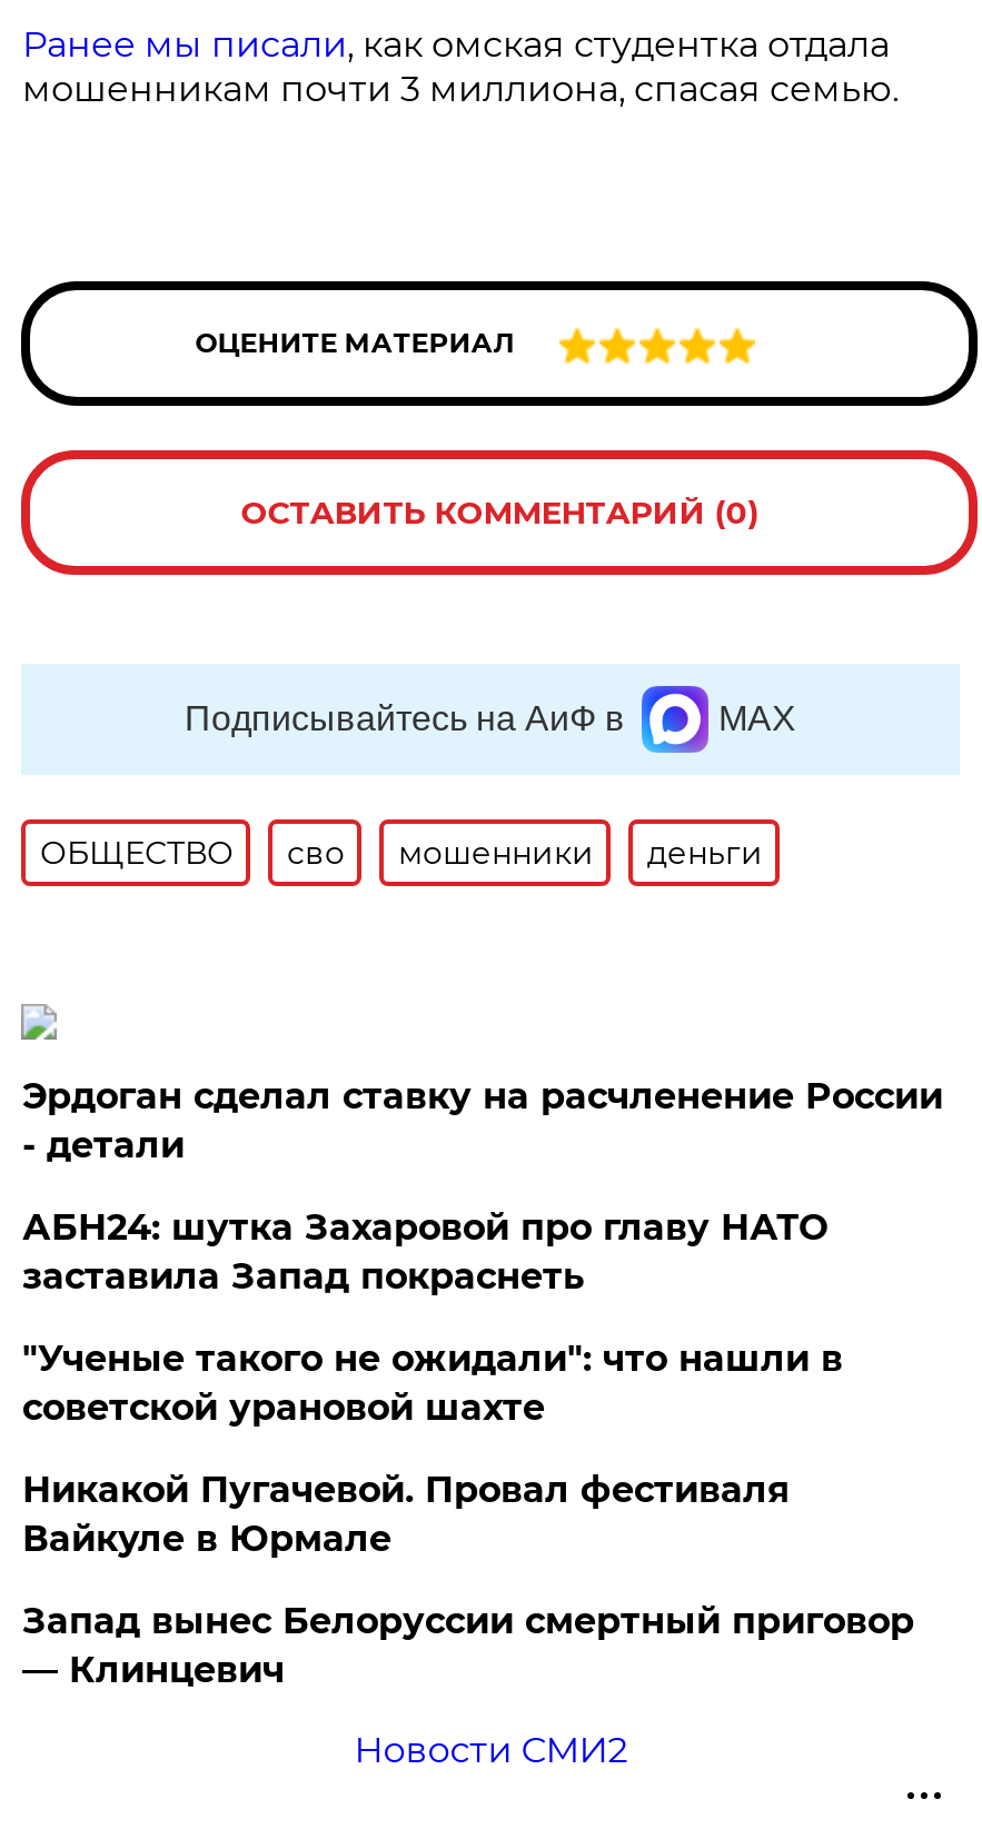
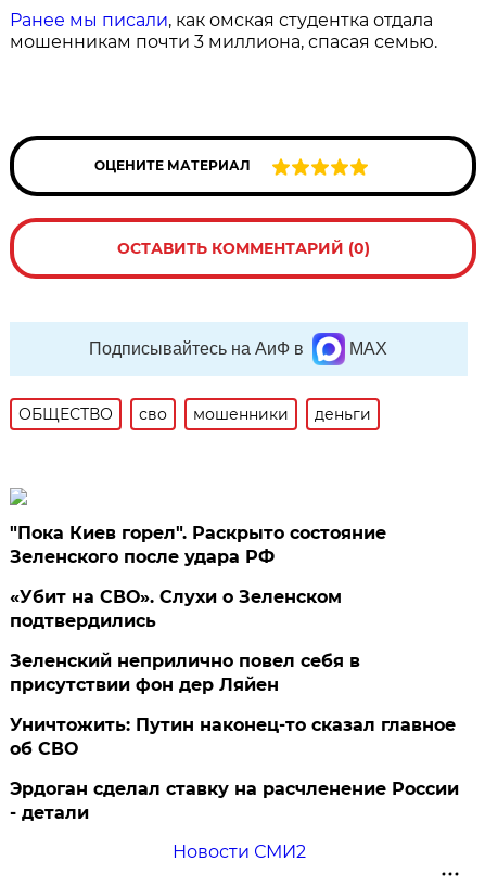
none -> [10,523,456,759] "Пока Киев горел". Раскрыто состояние | Зеленского после удара РФ | «Убит на СВО». Слухи о Зеленском | подтвердились | Зеленский неприлично повел cебя в | присутствии фон дер Ляйен | Уничтожить: Путин наконец-то сказал главное | об СВО
moved [22,1075,943,1166] -> [10,779,459,823]: Эрдоган сделал ставку на расчленение России | - детали
[22,1206,914,1691] АБН24: шутка Захаровой про главу НАТО | заставила Запад покраснеть | "Ученые такого не ожидали": что нашли в | советской урановой шахте | Никакой Пугачевой. Провал фестиваля | Вайкуле в Юрмале | Запад вынес Белоруссии смертный приговор | — Клинцевич -> none

